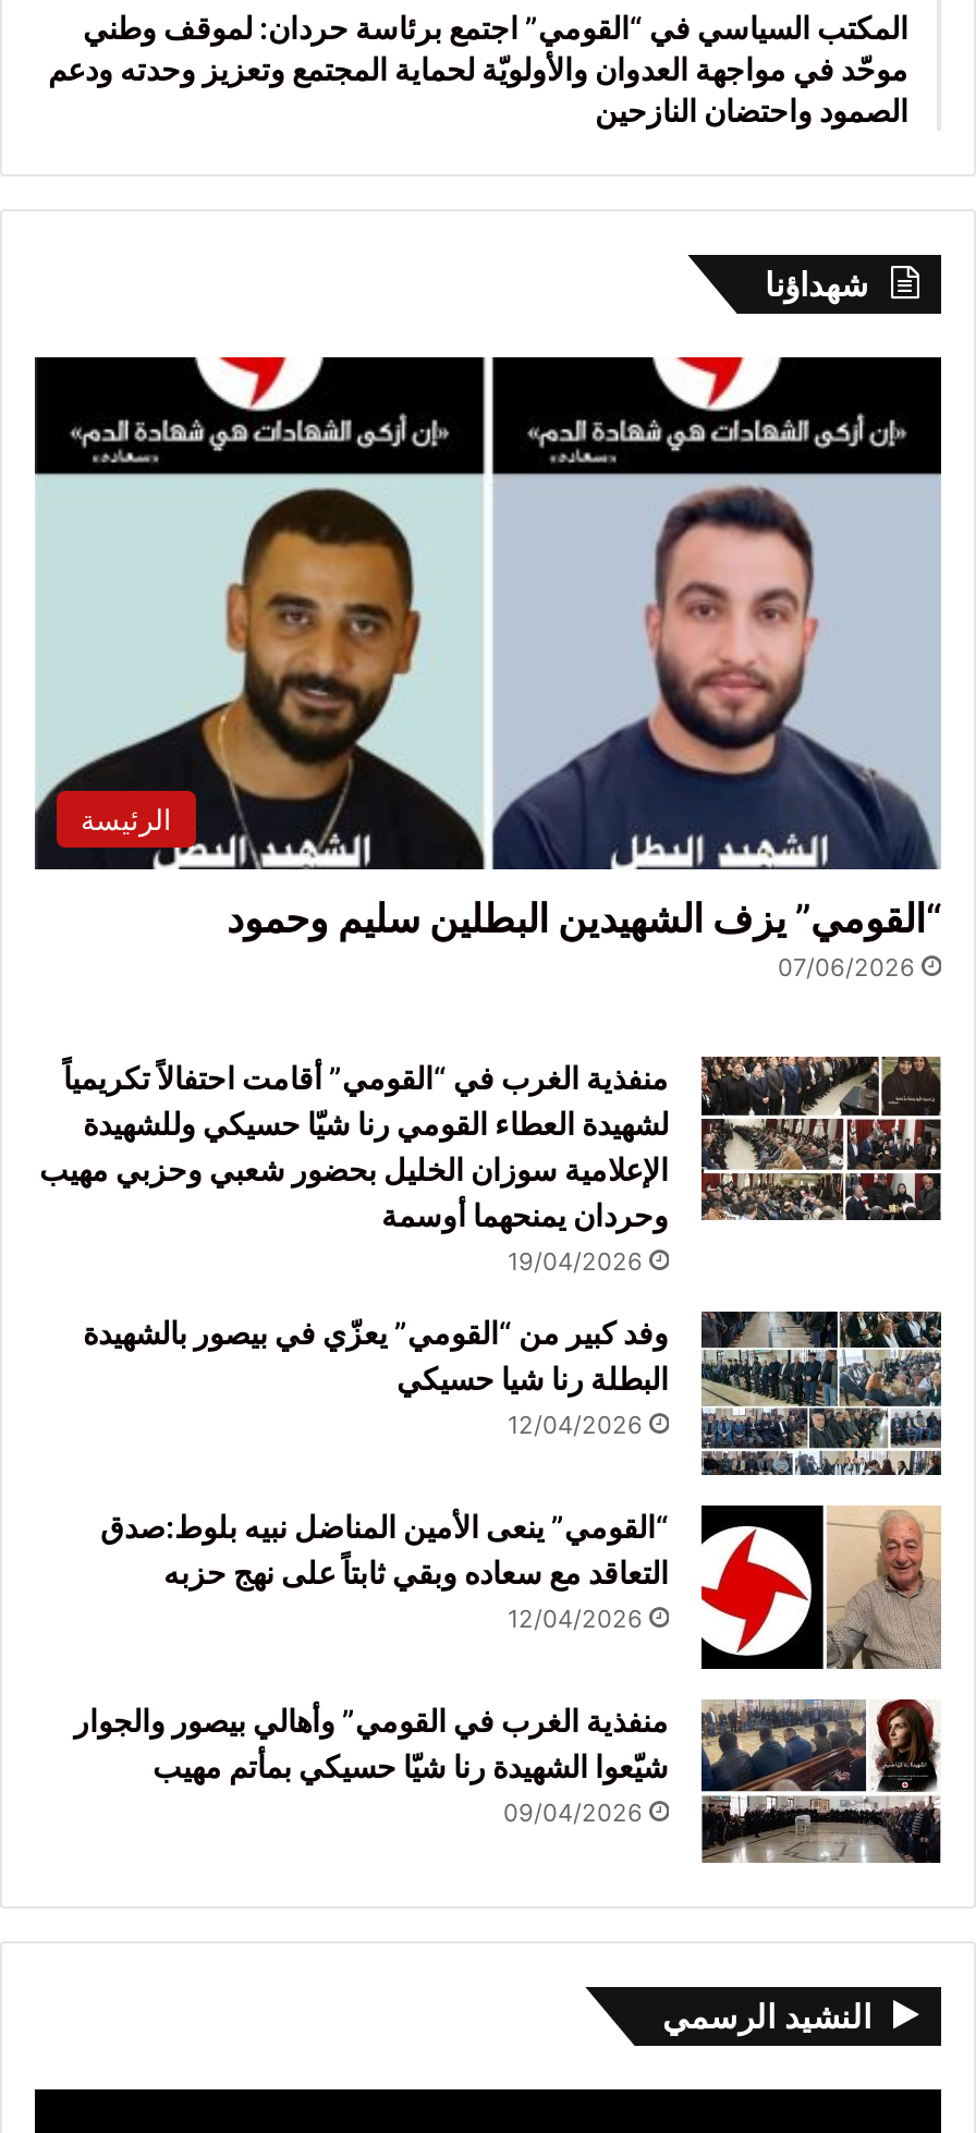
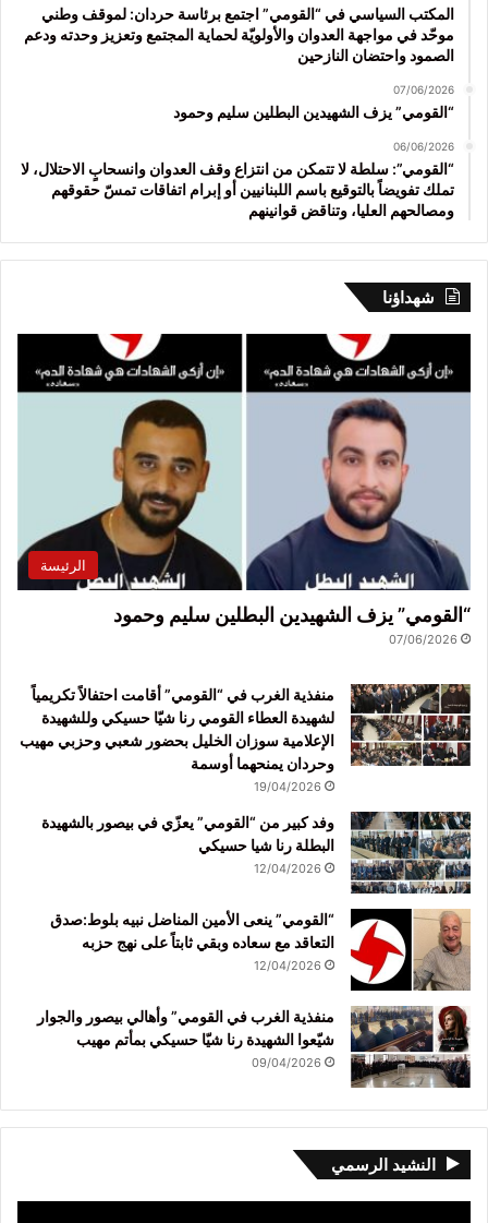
none -> [21,83,454,220] 07/06/2026 | “القومي” يزف الشهيدين البطلين سليم وحمود | 06/06/2026 | “القومي”: سلطة لا تتمكن من انتزاع وقف العدوان وانسحابٍ الاحتلال، لا | تملك تفويضاً بالتوقيع باسم اللبنانيين أو إبرام اتفاقات تمسّ حقوقهم | ومصالحهم العليا، وتناقض قوانينهم

